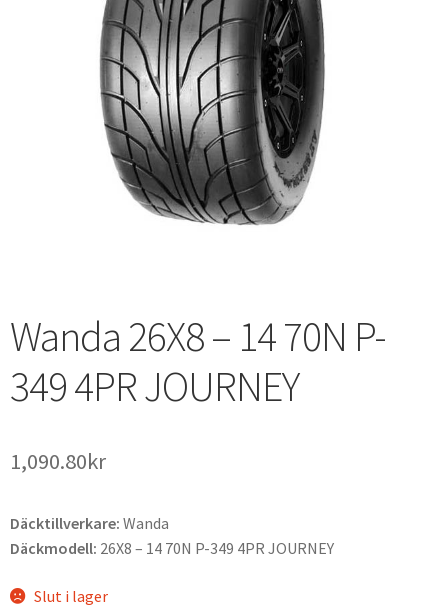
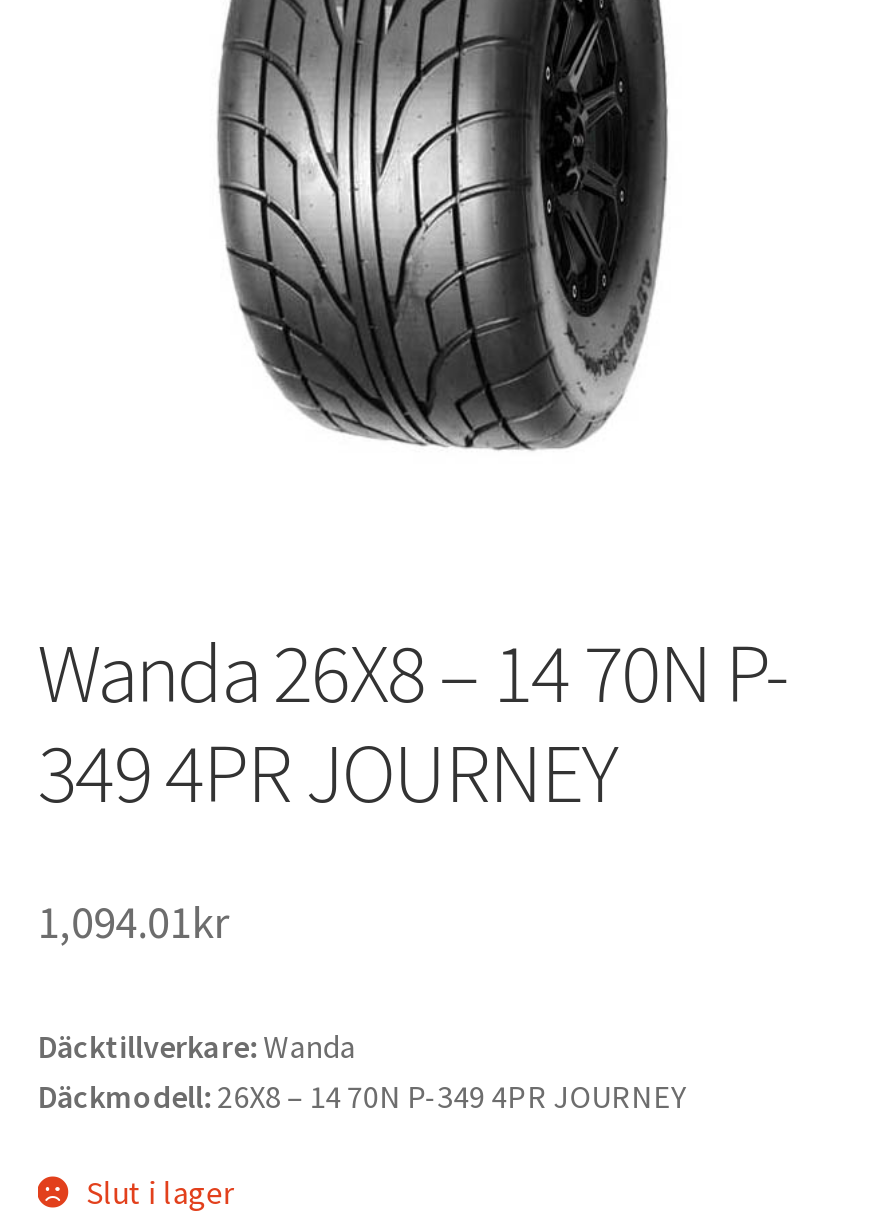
[10,447,106,475] 1,090.80kr -> [37,894,229,950] 1,094.01kr

